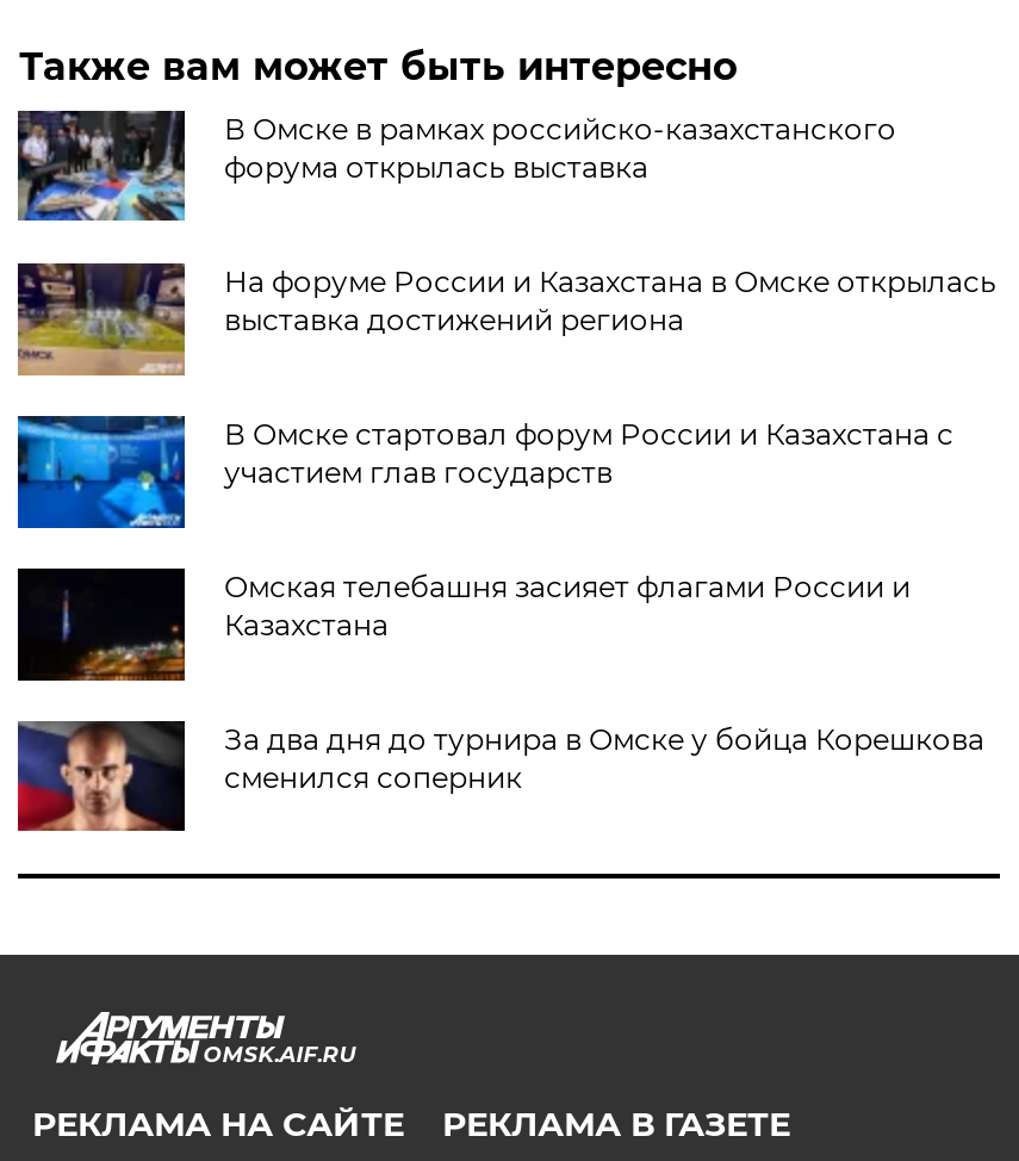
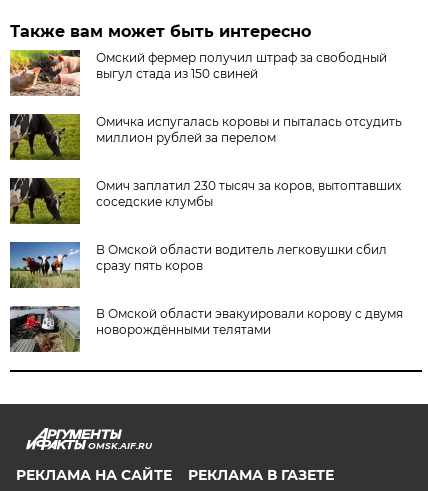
[15,108,896,223] [image] | В Омске в рамках российско-казахстанского | форума открылась выставка -> [9,49,387,97] [image] | Омский фермер получил штраф за свободный | выгул стада из 150 свиней
[18,261,996,378] [image] | На форуме России и Казахстана в Омске открылась | выставка достижений региона -> [9,113,402,161] [image] | Омичка испугалась коровы и пыталась отсудить | миллион рублей за перелом
[15,414,953,530] [image] | В Омске стартовал форум России и Казахстана с | участием глав государств -> [9,177,401,225] [image] | Омич заплатил 230 тысяч за коров, вытоптавших | соседские клумбы
[15,566,910,681] [image] | Омская телебашня засияет флагами России и | Казахстана -> [9,241,387,289] [image] | В Омской области водитель легковушки сбил | сразу пять коров
[15,721,984,833] [image] | За два дня до турнира в Омске у бойца Корешкова | сменился соперник -> [9,306,403,353] [image] | В Омской области эвакуировали корову с двумя | новорождёнными телятами

